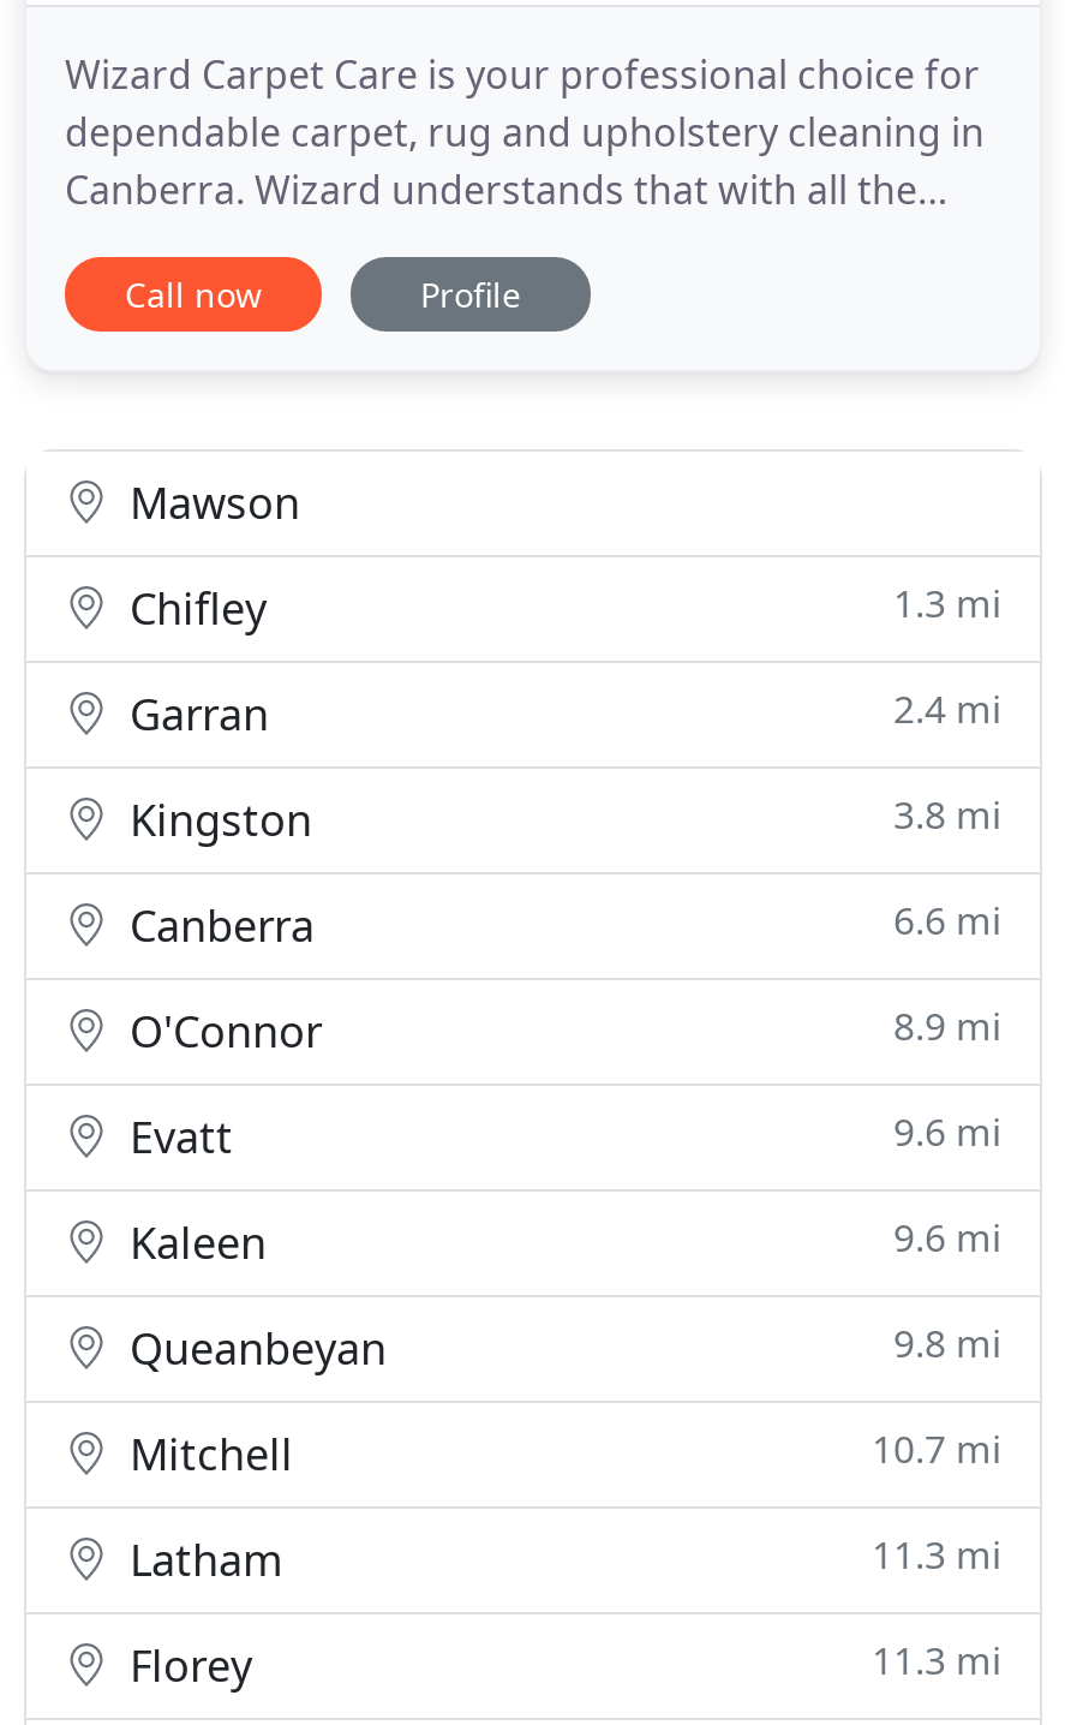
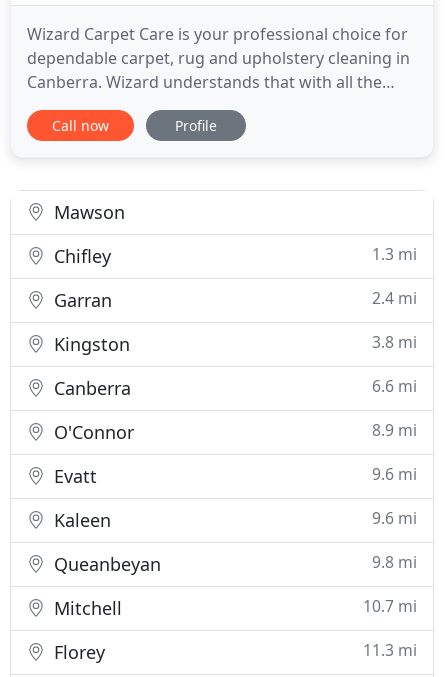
[118,1528,1001,1588] Latham | 11.3 mi -> none

